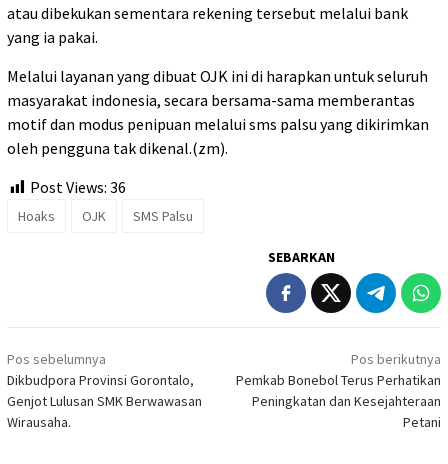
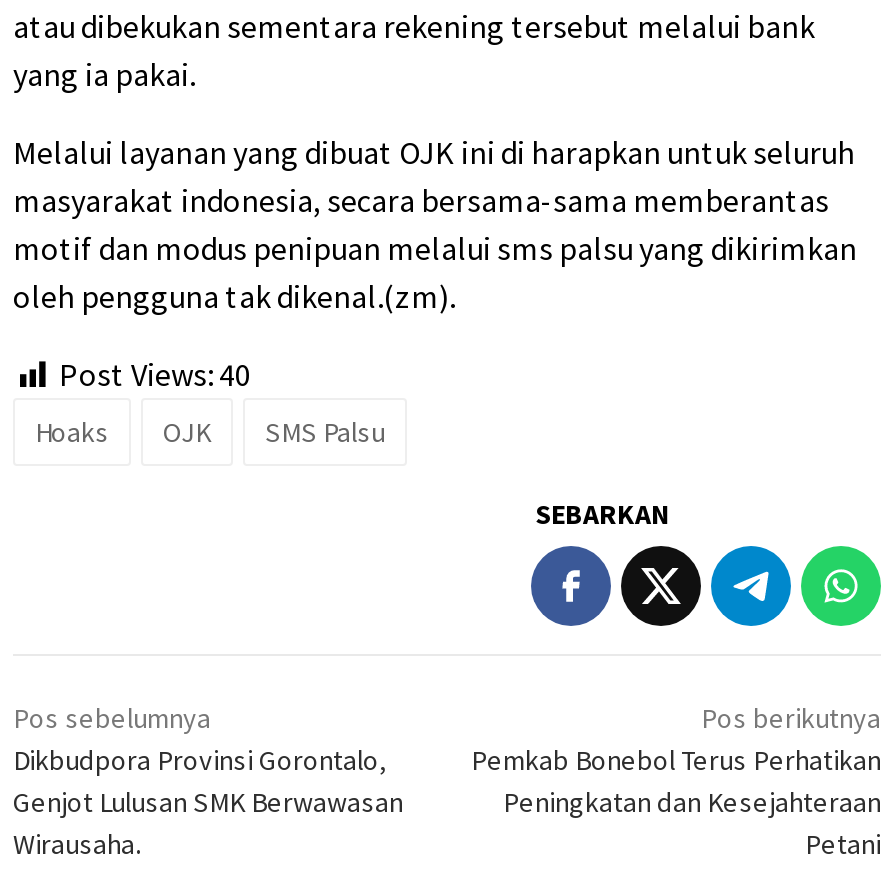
[30,177,126,197] Post Views: 36 -> [59,353,251,393] Post Views: 40

